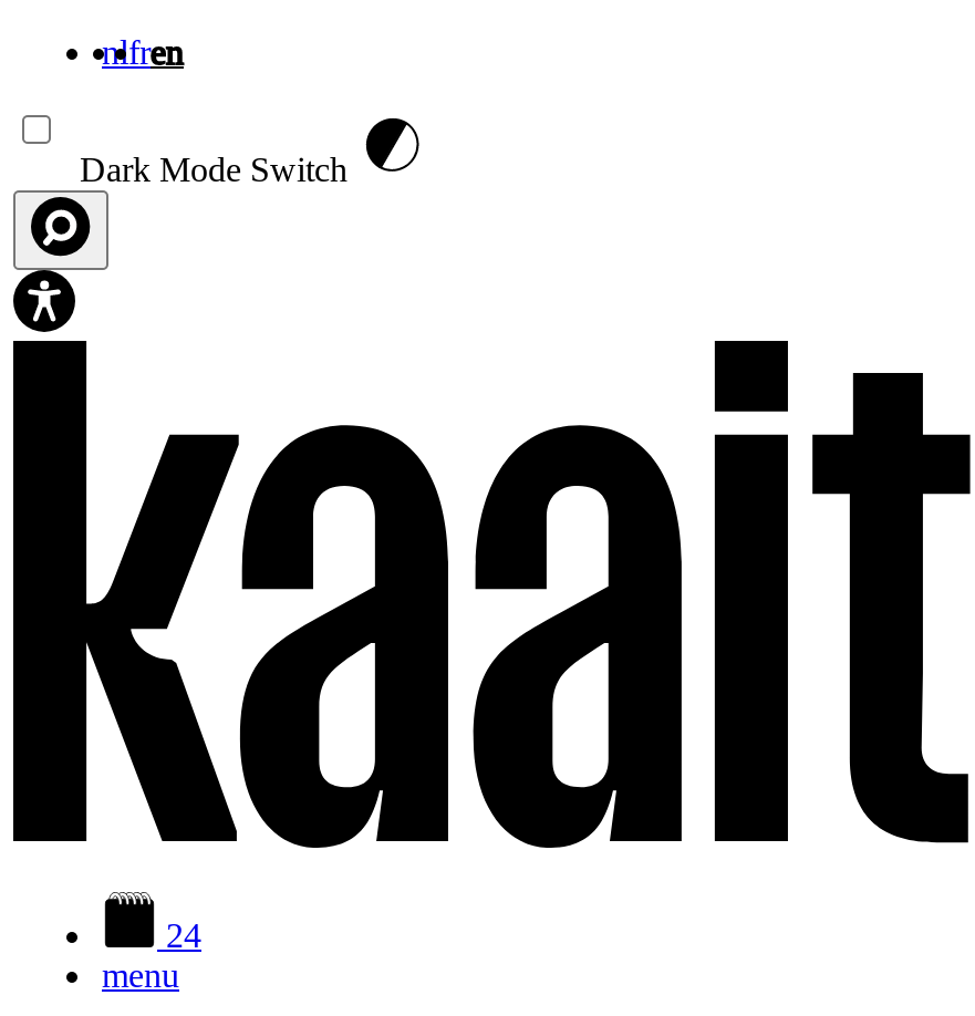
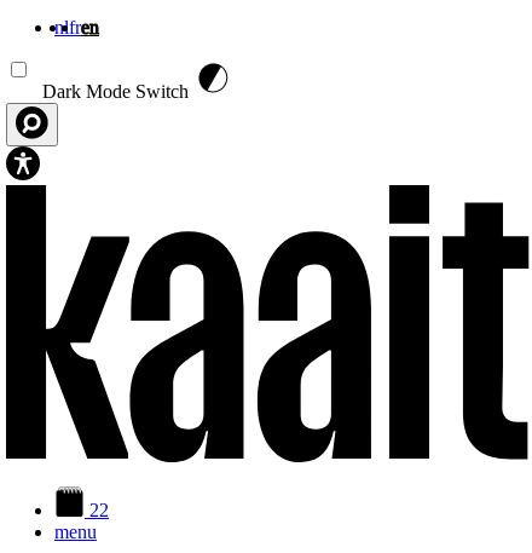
[166,916,201,954] 24 -> [89,500,109,520] 22

